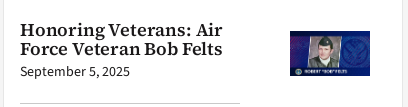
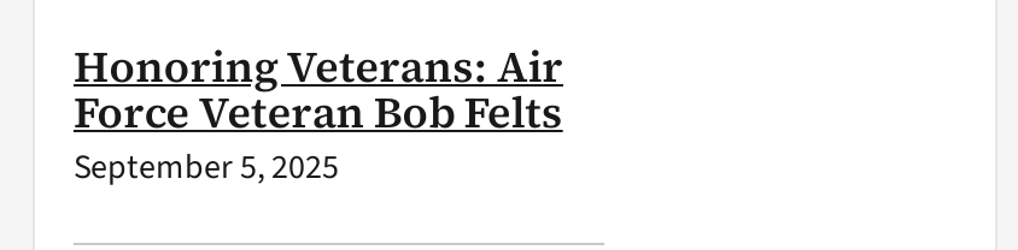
[289,30,371,77] [image] -> none

